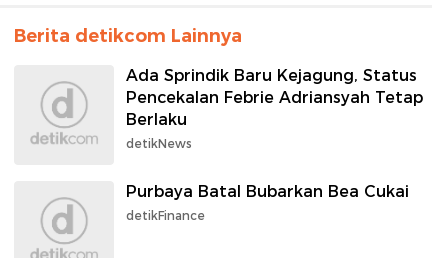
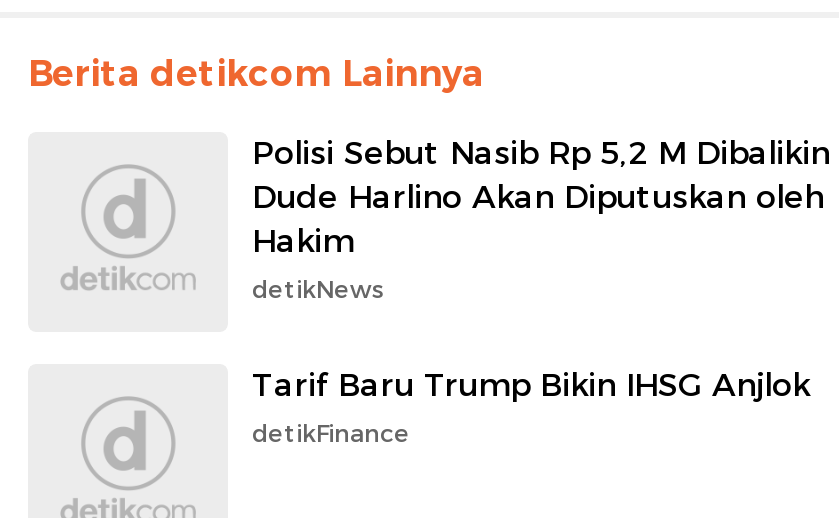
[126,66,423,129] Ada Sprindik Baru Kejagung, Status | Pencekalan Febrie Adriansyah Tetap | Berlaku -> [252,135,830,261] Polisi Sebut Nasib Rp 5,2 M Dibalikin | Dude Harlino Akan Diputuskan oleh | Hakim
[126,182,409,201] Purbaya Batal Bubarkan Bea Cukai -> [252,367,810,405] Tarif Baru Trump Bikin IHSG Anjlok

